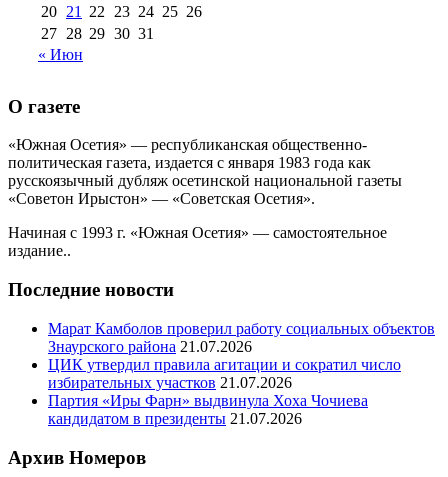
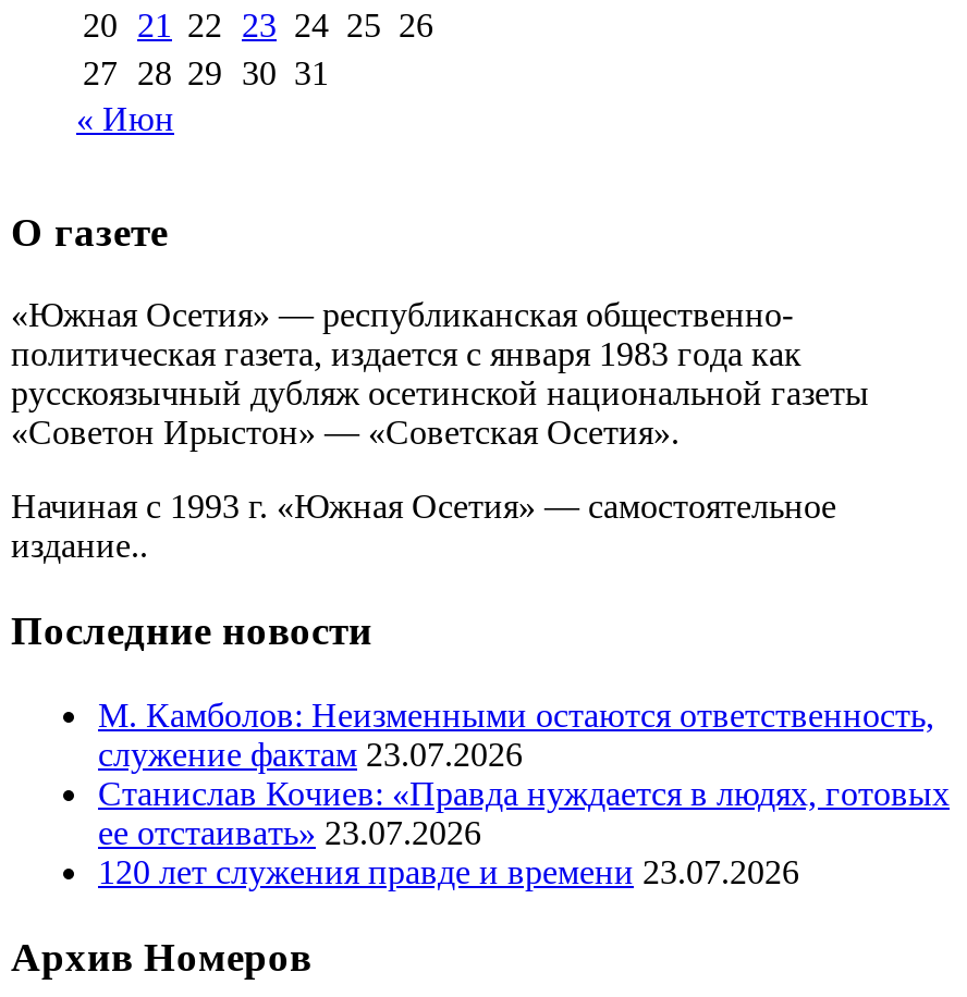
[48,320,435,427] Марат Камболов проверил работу социальных объектов | Знаурского района 21.07.2026 | ЦИК утвердил правила агитации и сократил число | избирательных участков 21.07.2026 | Партия «Иры Фарн» выдвинула Хоха Чочиева | кандидатом в президенты 21.07.2026 -> [98,696,950,890] М. Камболов: Неизменными остаются ответственность, | служение фактам 23.07.2026 | Станислав Кочиев: «Правда нуждается в людях, готовых | ее отстаивать» 23.07.2026 | 120 лет служения правде и времени 23.07.2026

